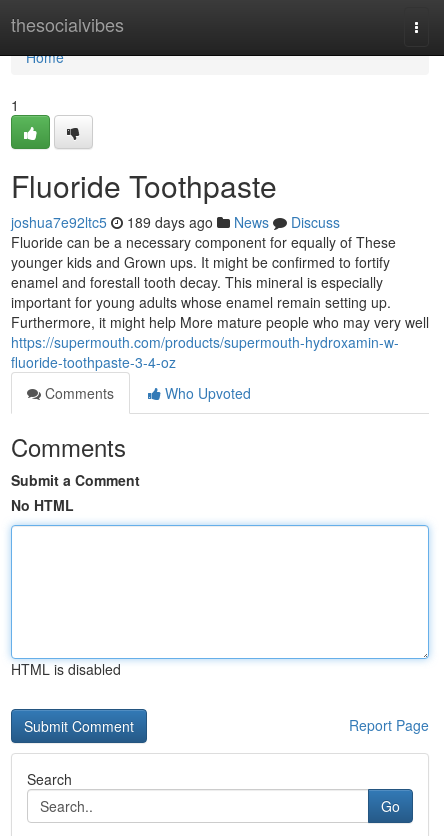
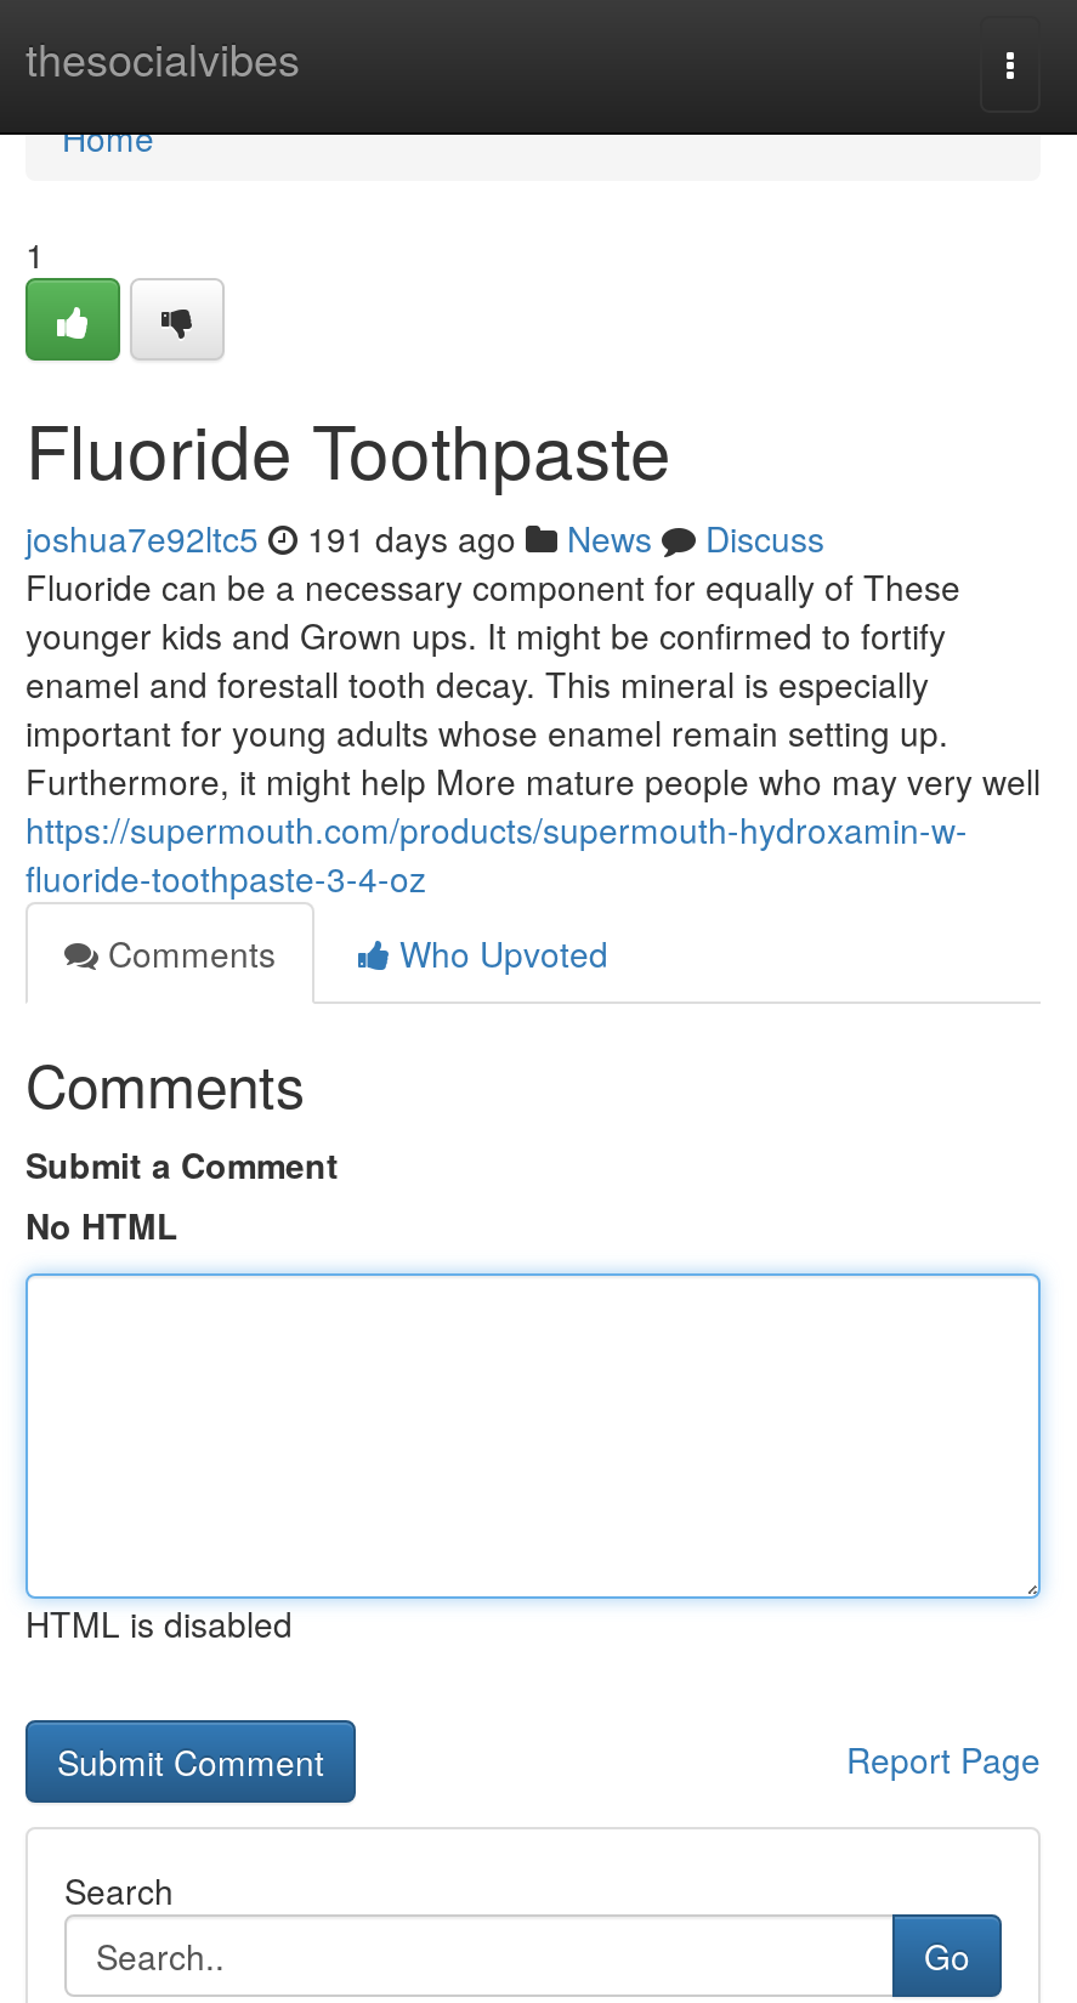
[11,212,340,232] joshua7e92ltc5 189 days ago News Discuss -> [25,513,824,562] joshua7e92ltc5 191 days ago News Discuss

